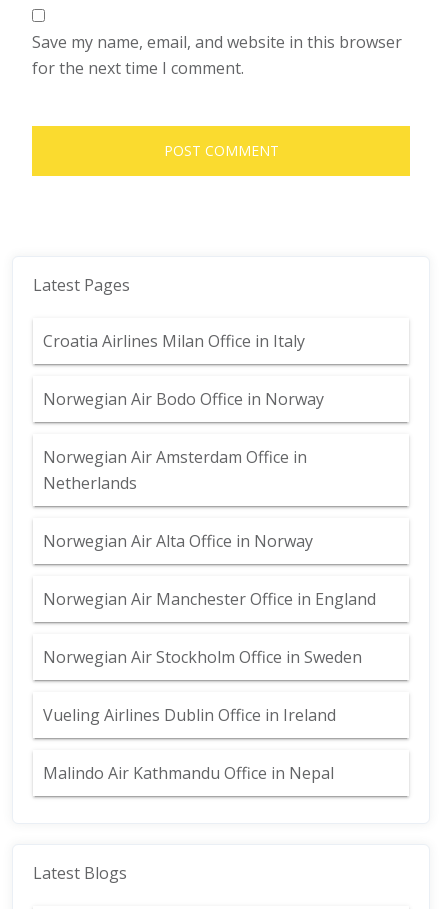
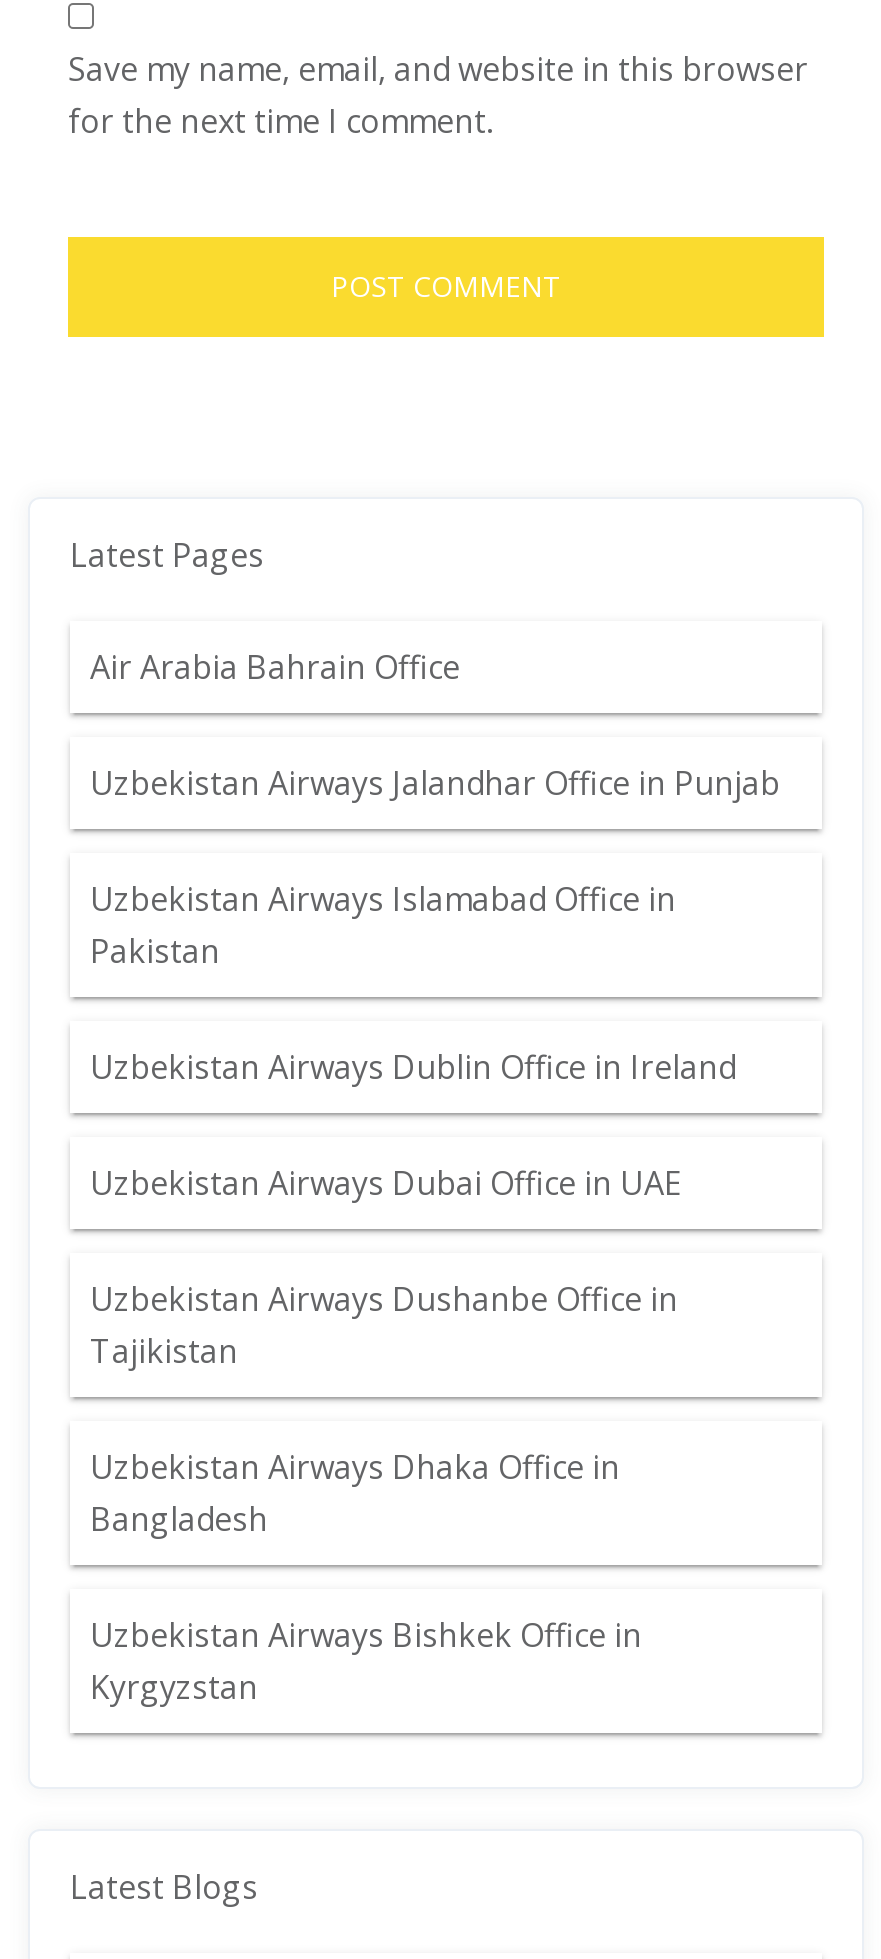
[43,330,305,352] Croatia Airlines Milan Office in Italy -> [90,645,460,689] Air Arabia Bahrain Office
[43,388,324,410] Norwegian Air Bodo Office in Norway -> [90,761,780,805] Uzbekistan Airways Jalandhar Office in Punjab
[43,446,307,494] Norwegian Air Amsterdam Office in | Netherlands -> [90,877,676,973] Uzbekistan Airways Islamabad Office in | Pakistan
[43,530,313,552] Norwegian Air Alta Office in Norway -> [90,1045,736,1089] Uzbekistan Airways Dublin Office in Ireland
[43,588,376,610] Norwegian Air Manchester Office in England -> [90,1161,682,1205] Uzbekistan Airways Dubai Office in UAE
[43,646,362,668] Norwegian Air Stockholm Office in Sweden -> [90,1277,678,1373] Uzbekistan Airways Dushanbe Office in | Tajikistan
[43,704,336,726] Vueling Airlines Dublin Office in Ireland -> [90,1445,620,1541] Uzbekistan Airways Dhaka Office in | Bangladesh
[43,762,334,784] Malindo Air Kathmandu Office in Nepal -> [90,1613,642,1709] Uzbekistan Airways Bishkek Office in | Kyrgyzstan

